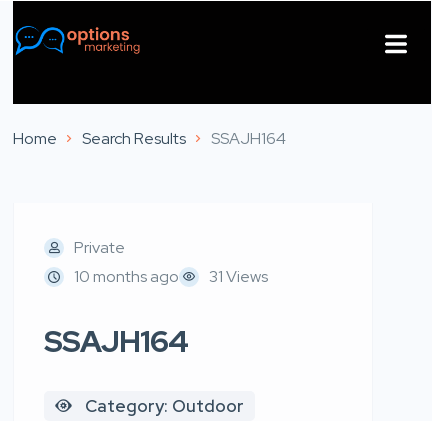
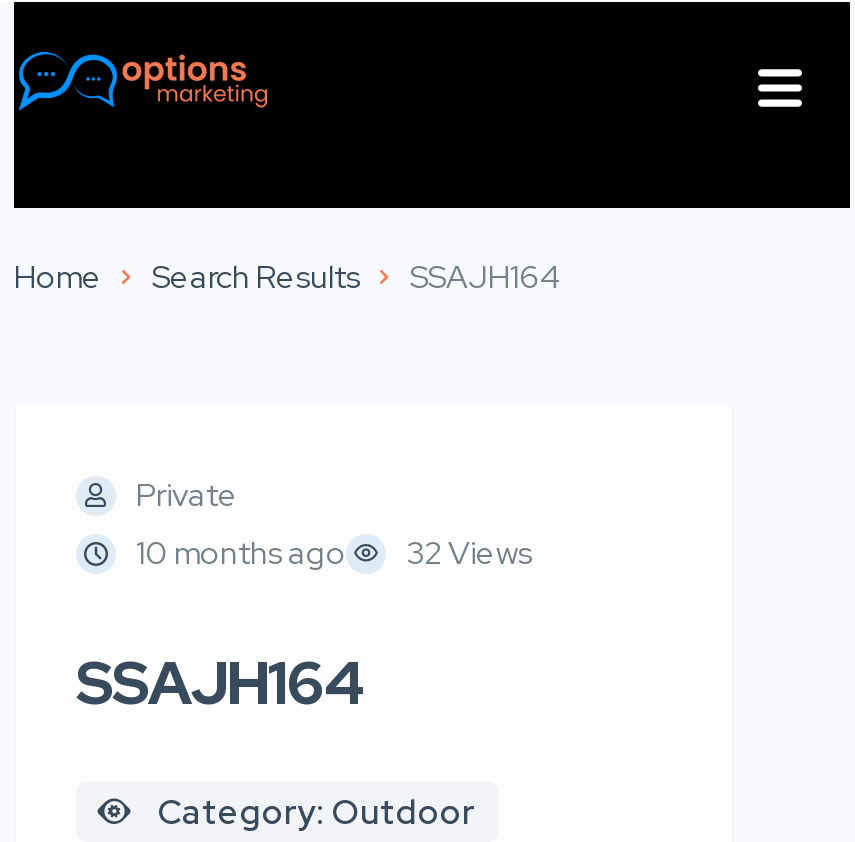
[74,266,268,287] 10 months ago 31 Views -> [136,532,532,574] 10 months ago 32 Views

